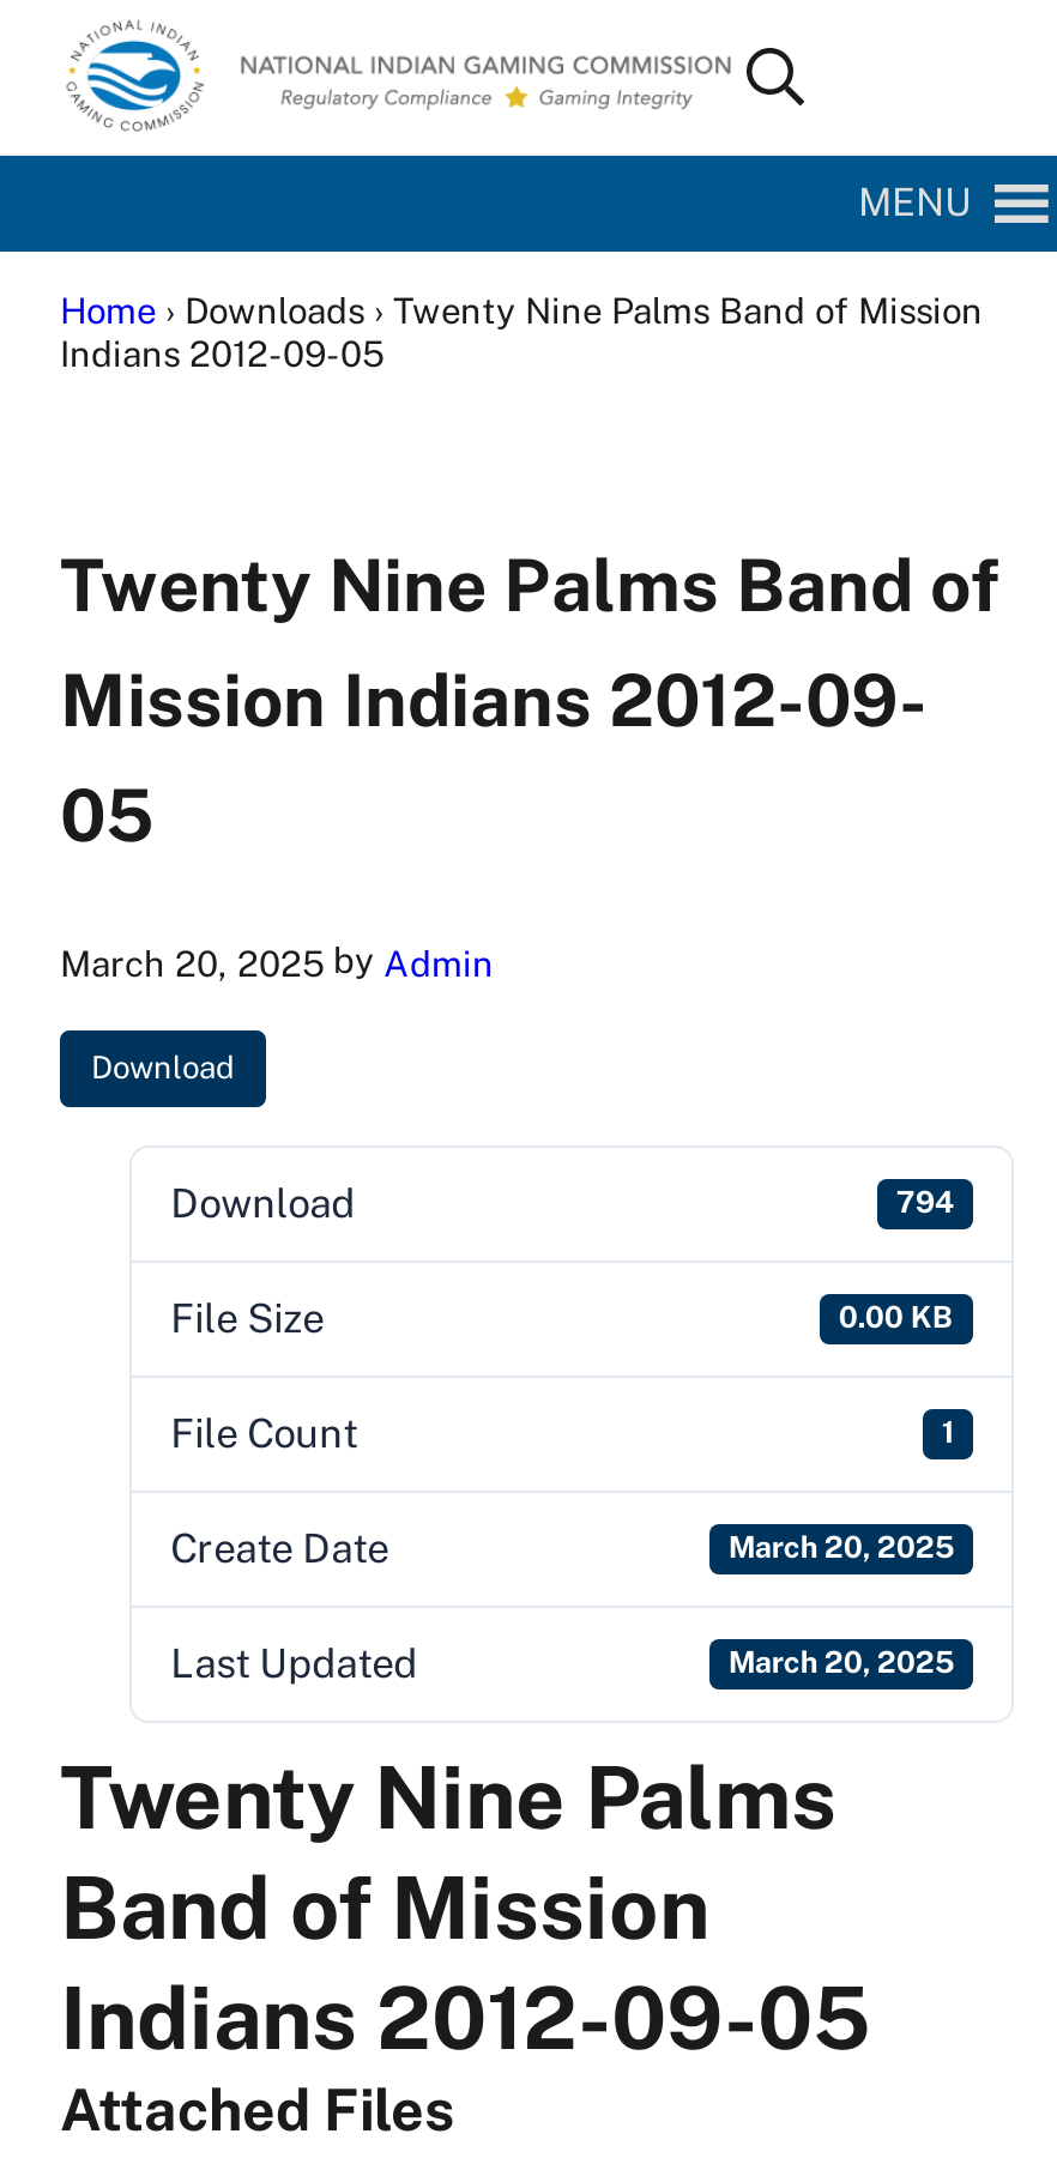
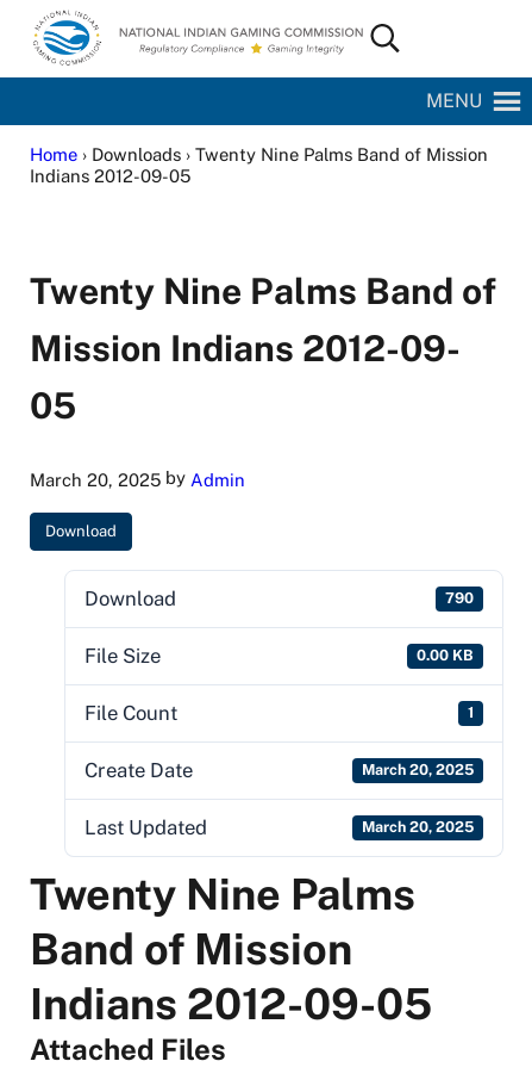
[896,1184,954,1220] 794 -> [445,589,474,607] 790

